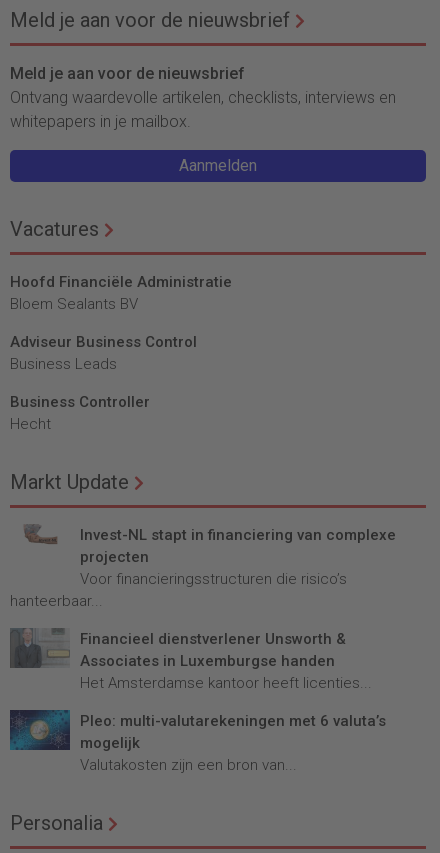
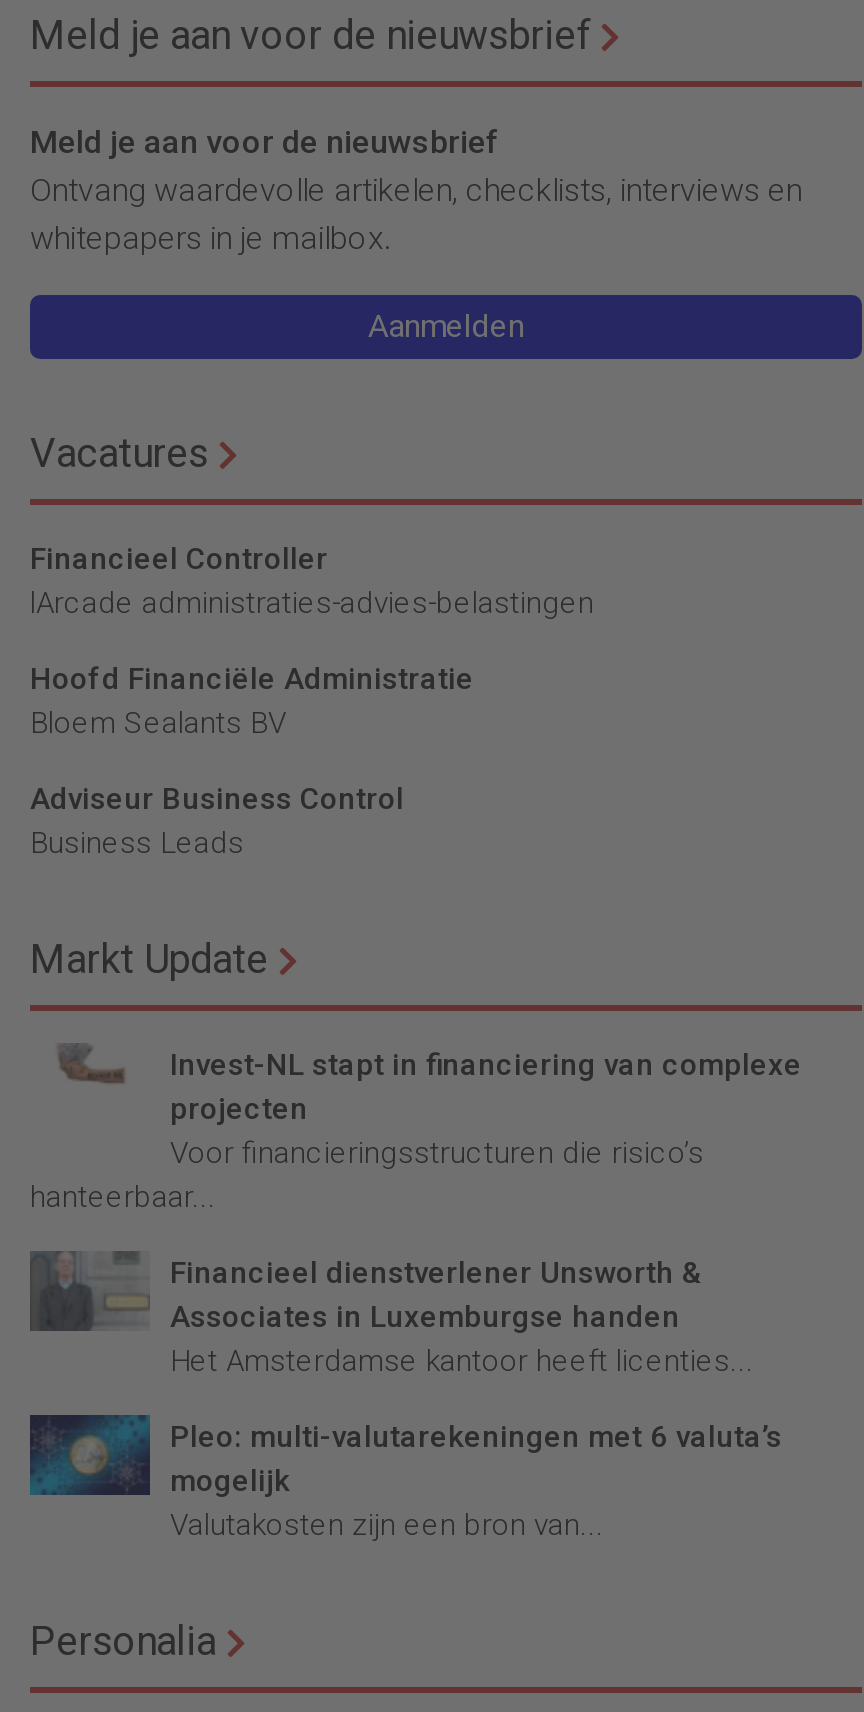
none -> [30,540,594,620] Financieel Controller | lArcade administraties-advies-belastingen
moved [10,273,232,373] -> [30,660,474,860]: Hoofd Financiële Administratie | Bloem Sealants BV | Adviseur Business Control | Business Leads
[10,393,150,433] Business Controller | Hecht -> none

